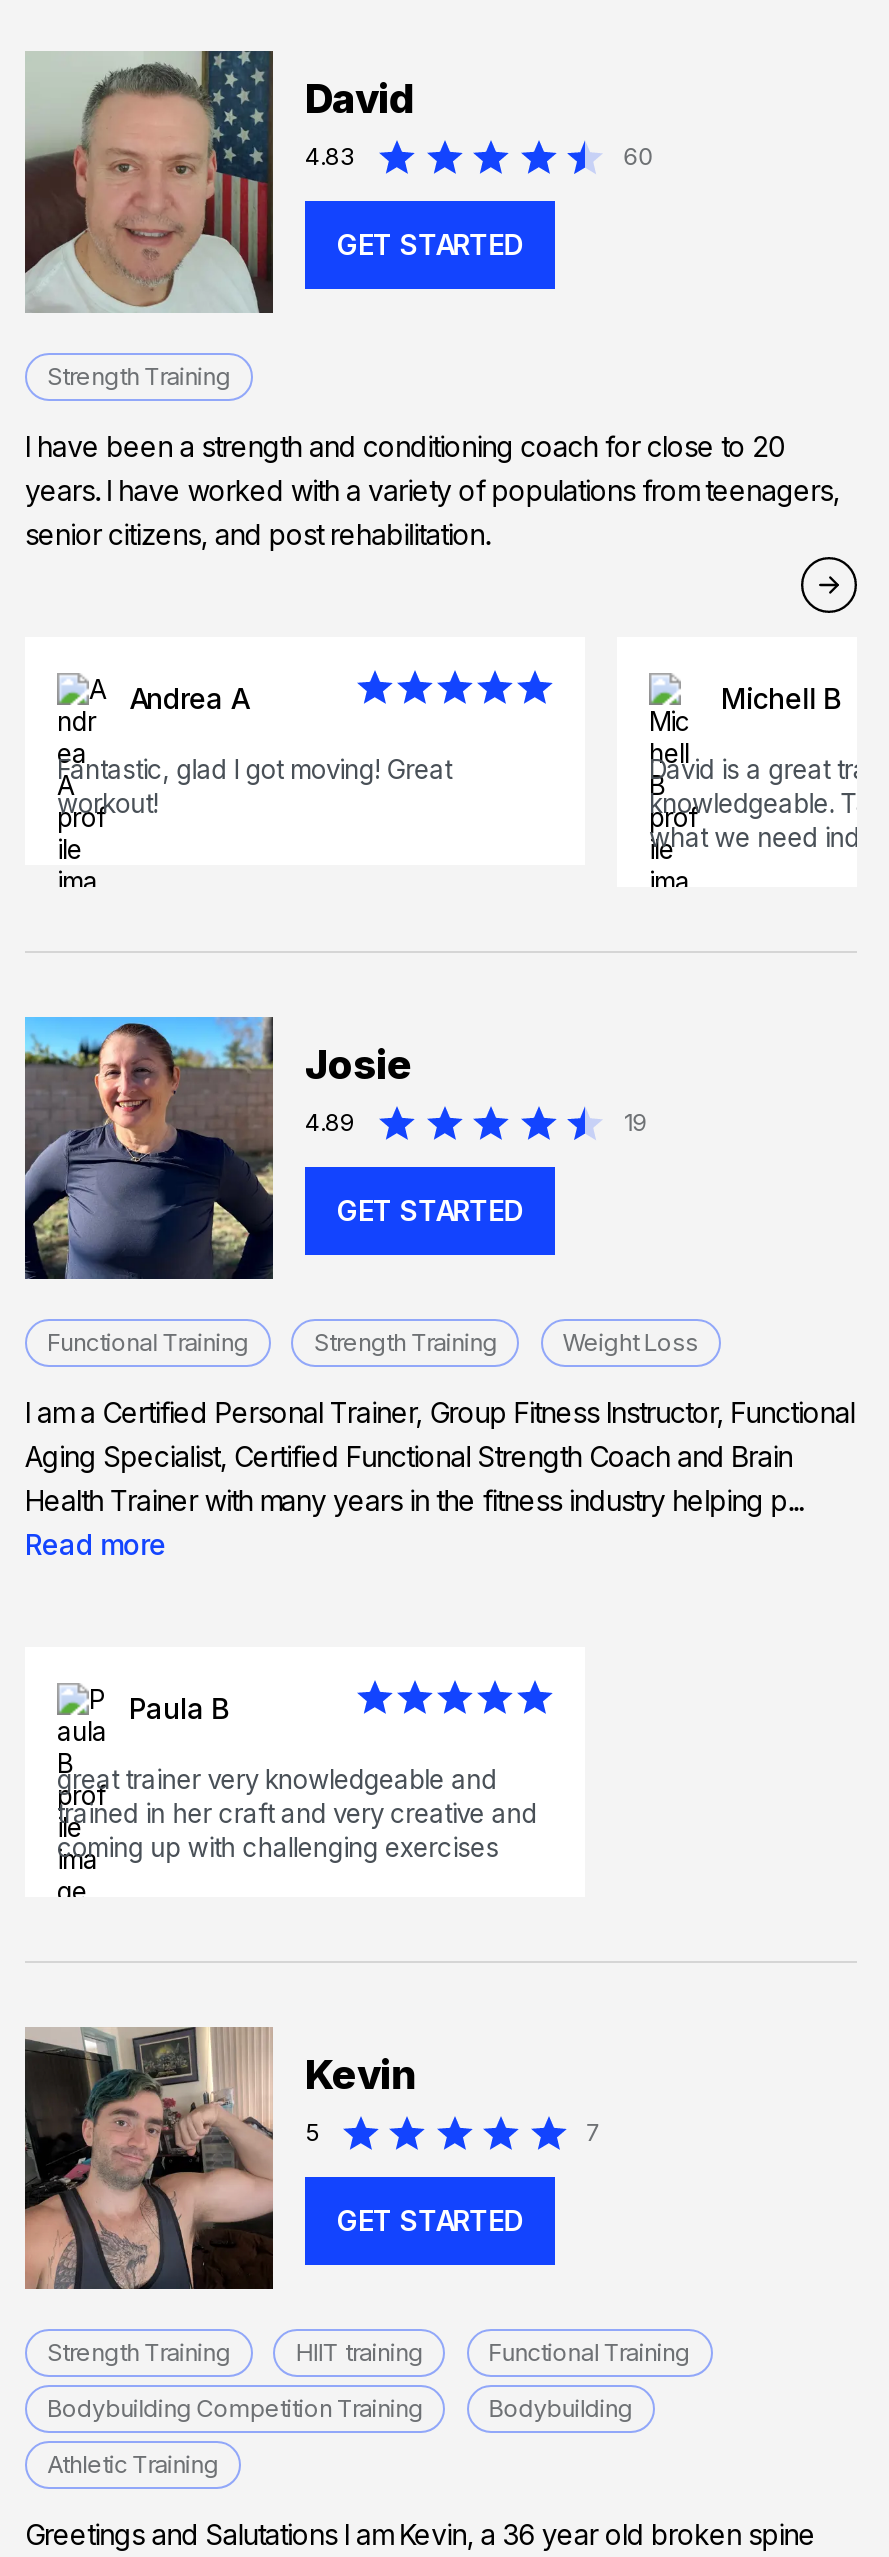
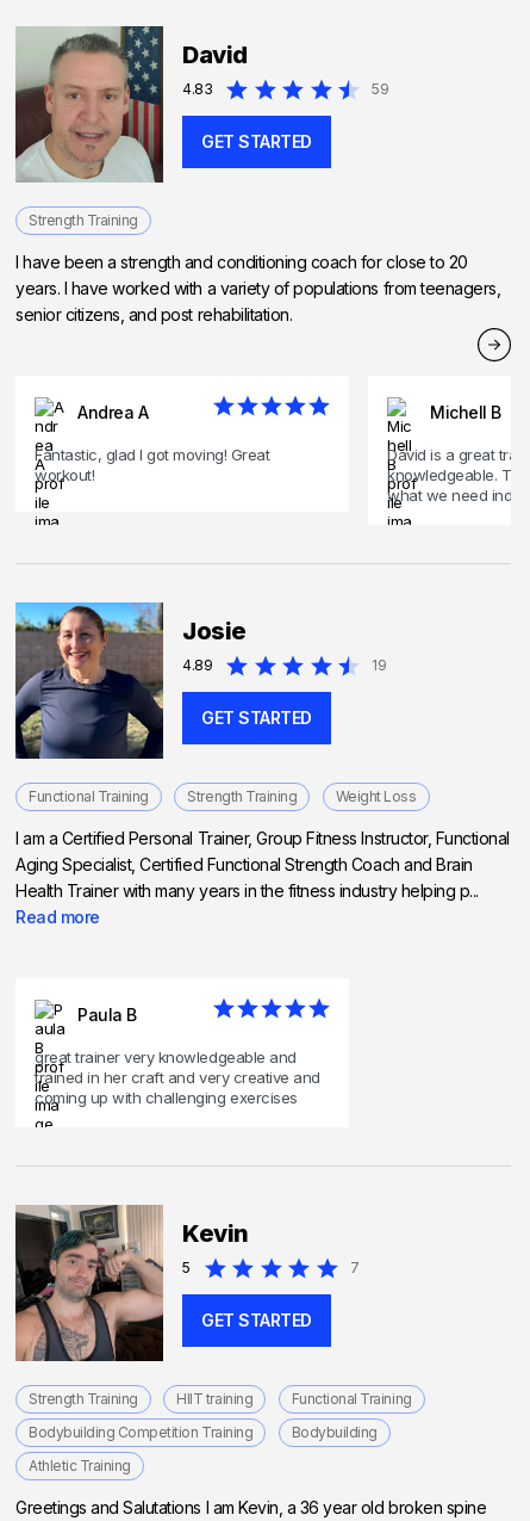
[623,142,654,172] 60 -> [372,80,389,98] 59

